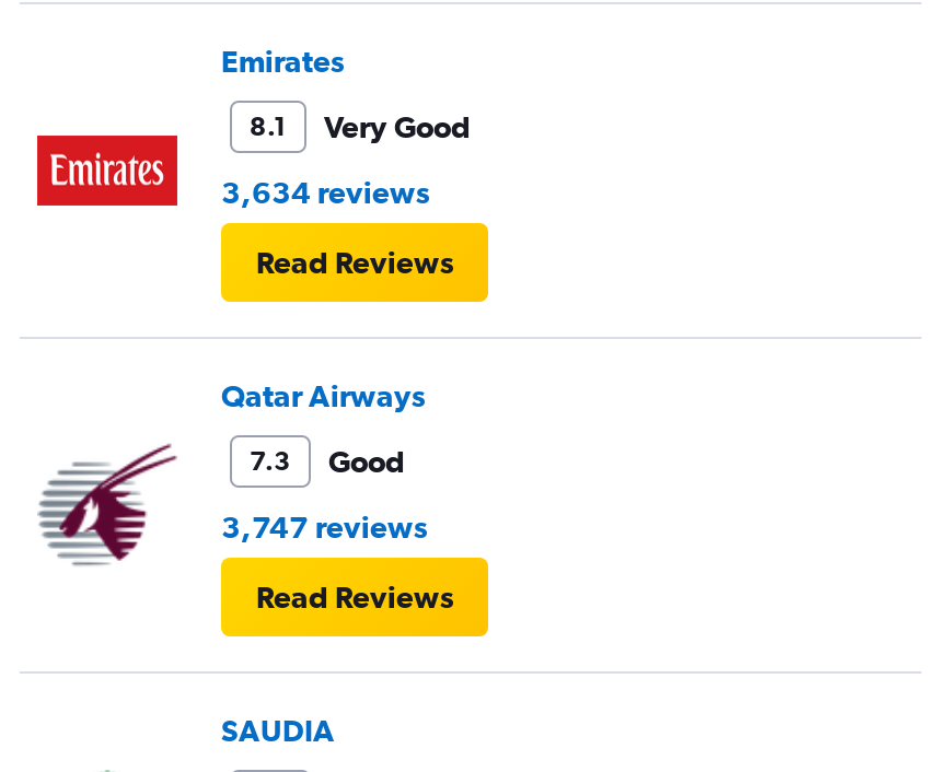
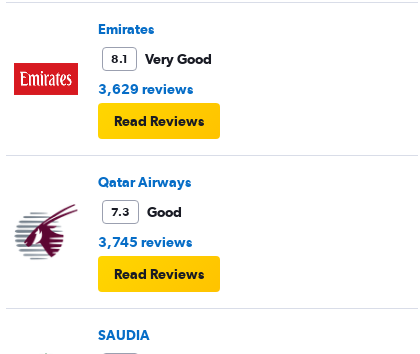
[221,175,429,210] 3,634 reviews -> [98,81,193,97] 3,629 reviews
[221,510,427,545] 3,747 reviews -> [98,234,192,250] 3,745 reviews

